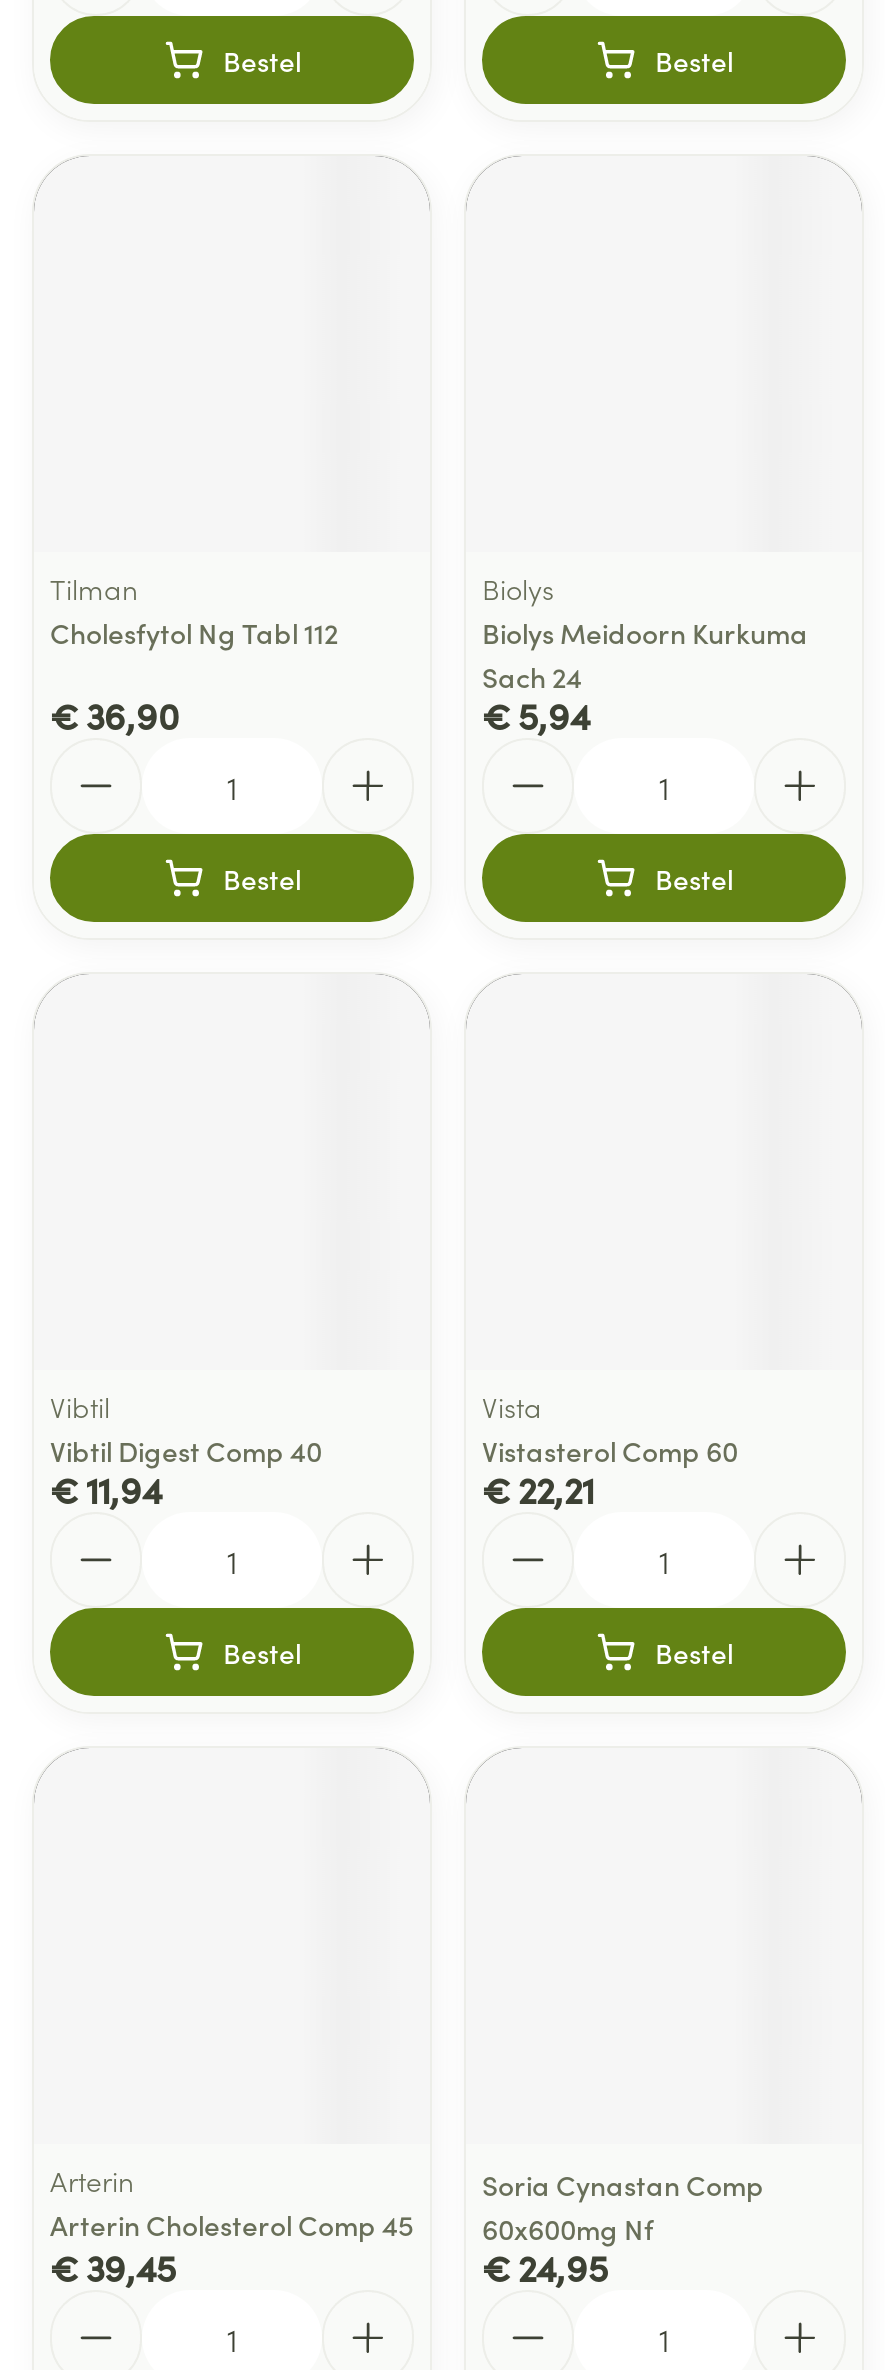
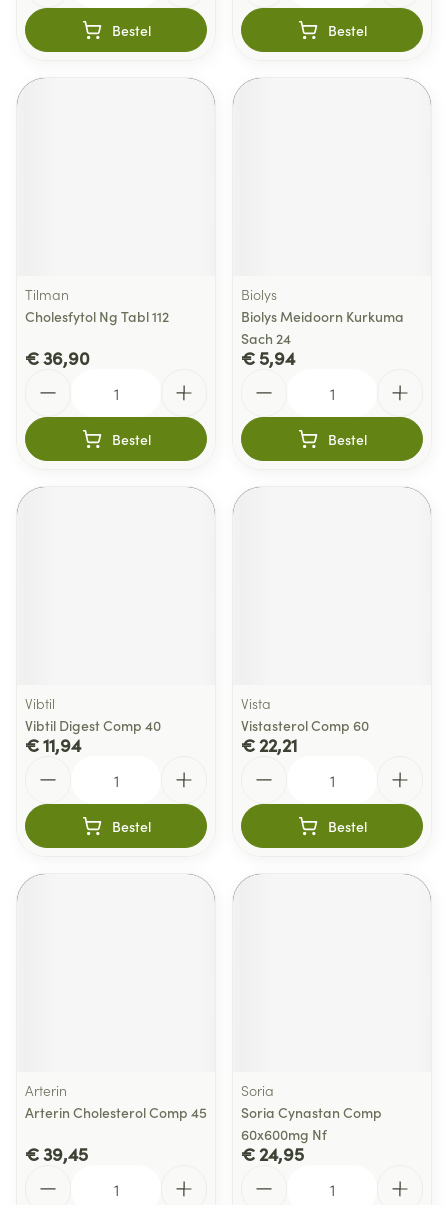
none -> [241,1080,274,1100] Soria

